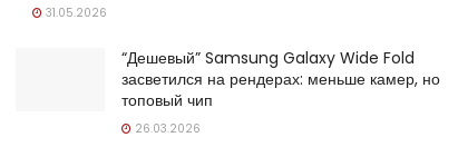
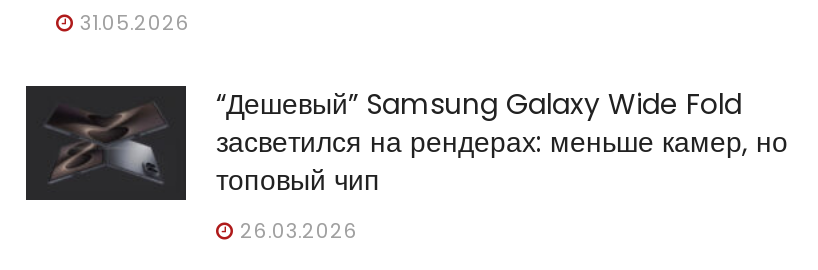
none -> [24,84,188,202] [image]

